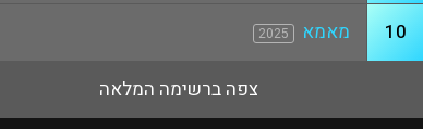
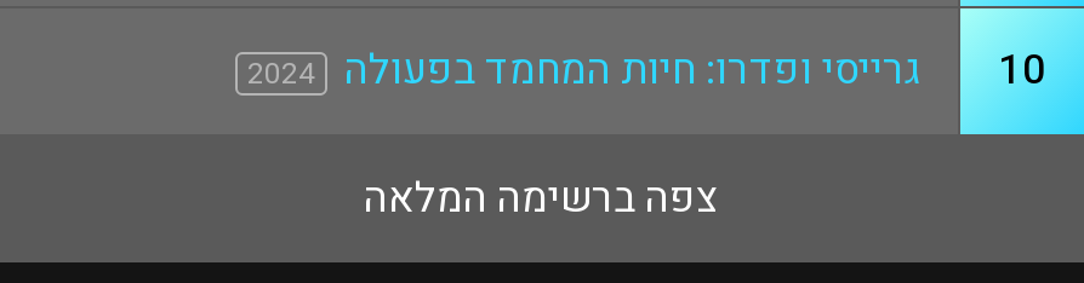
[258,18,350,45] מאמא | 2025 -> [247,39,922,100] גרייסי ופדרו: חיות המחמד בפעולה | 2024

